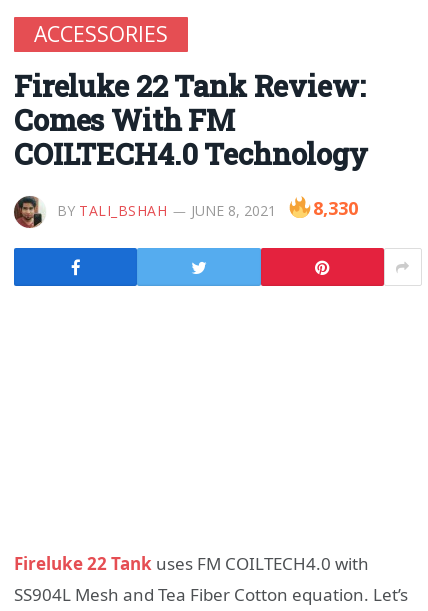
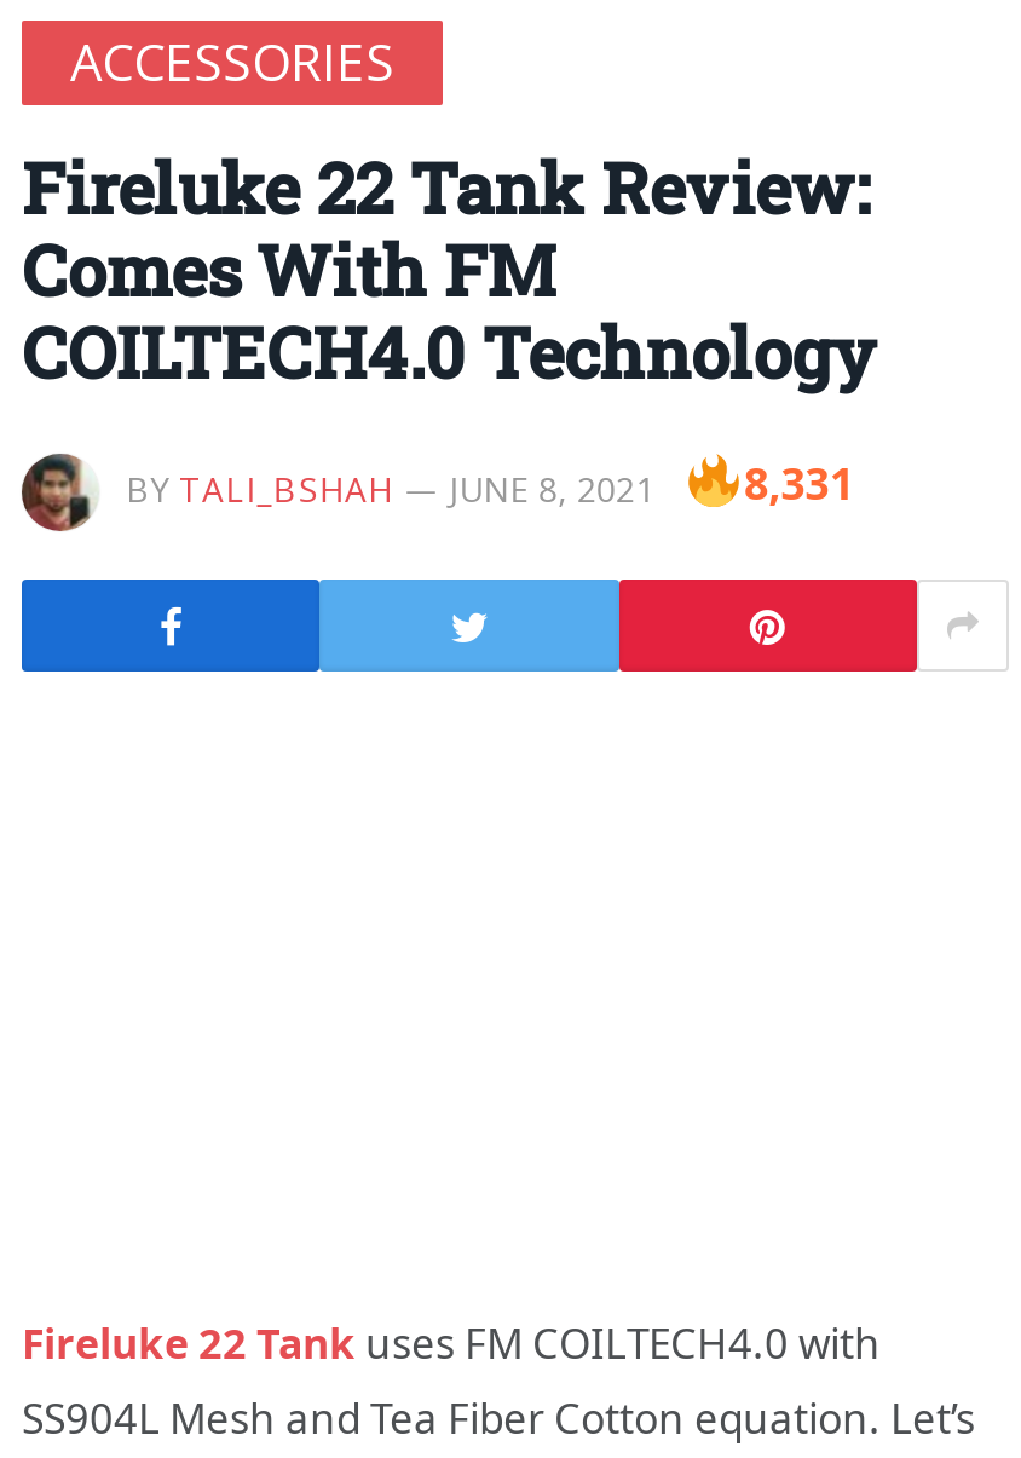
[57,195,358,220] BY TALI_BSHAH JUNE 8, 2021 8,330 -> [126,453,853,512] BY TALI_BSHAH JUNE 8, 2021 8,331

